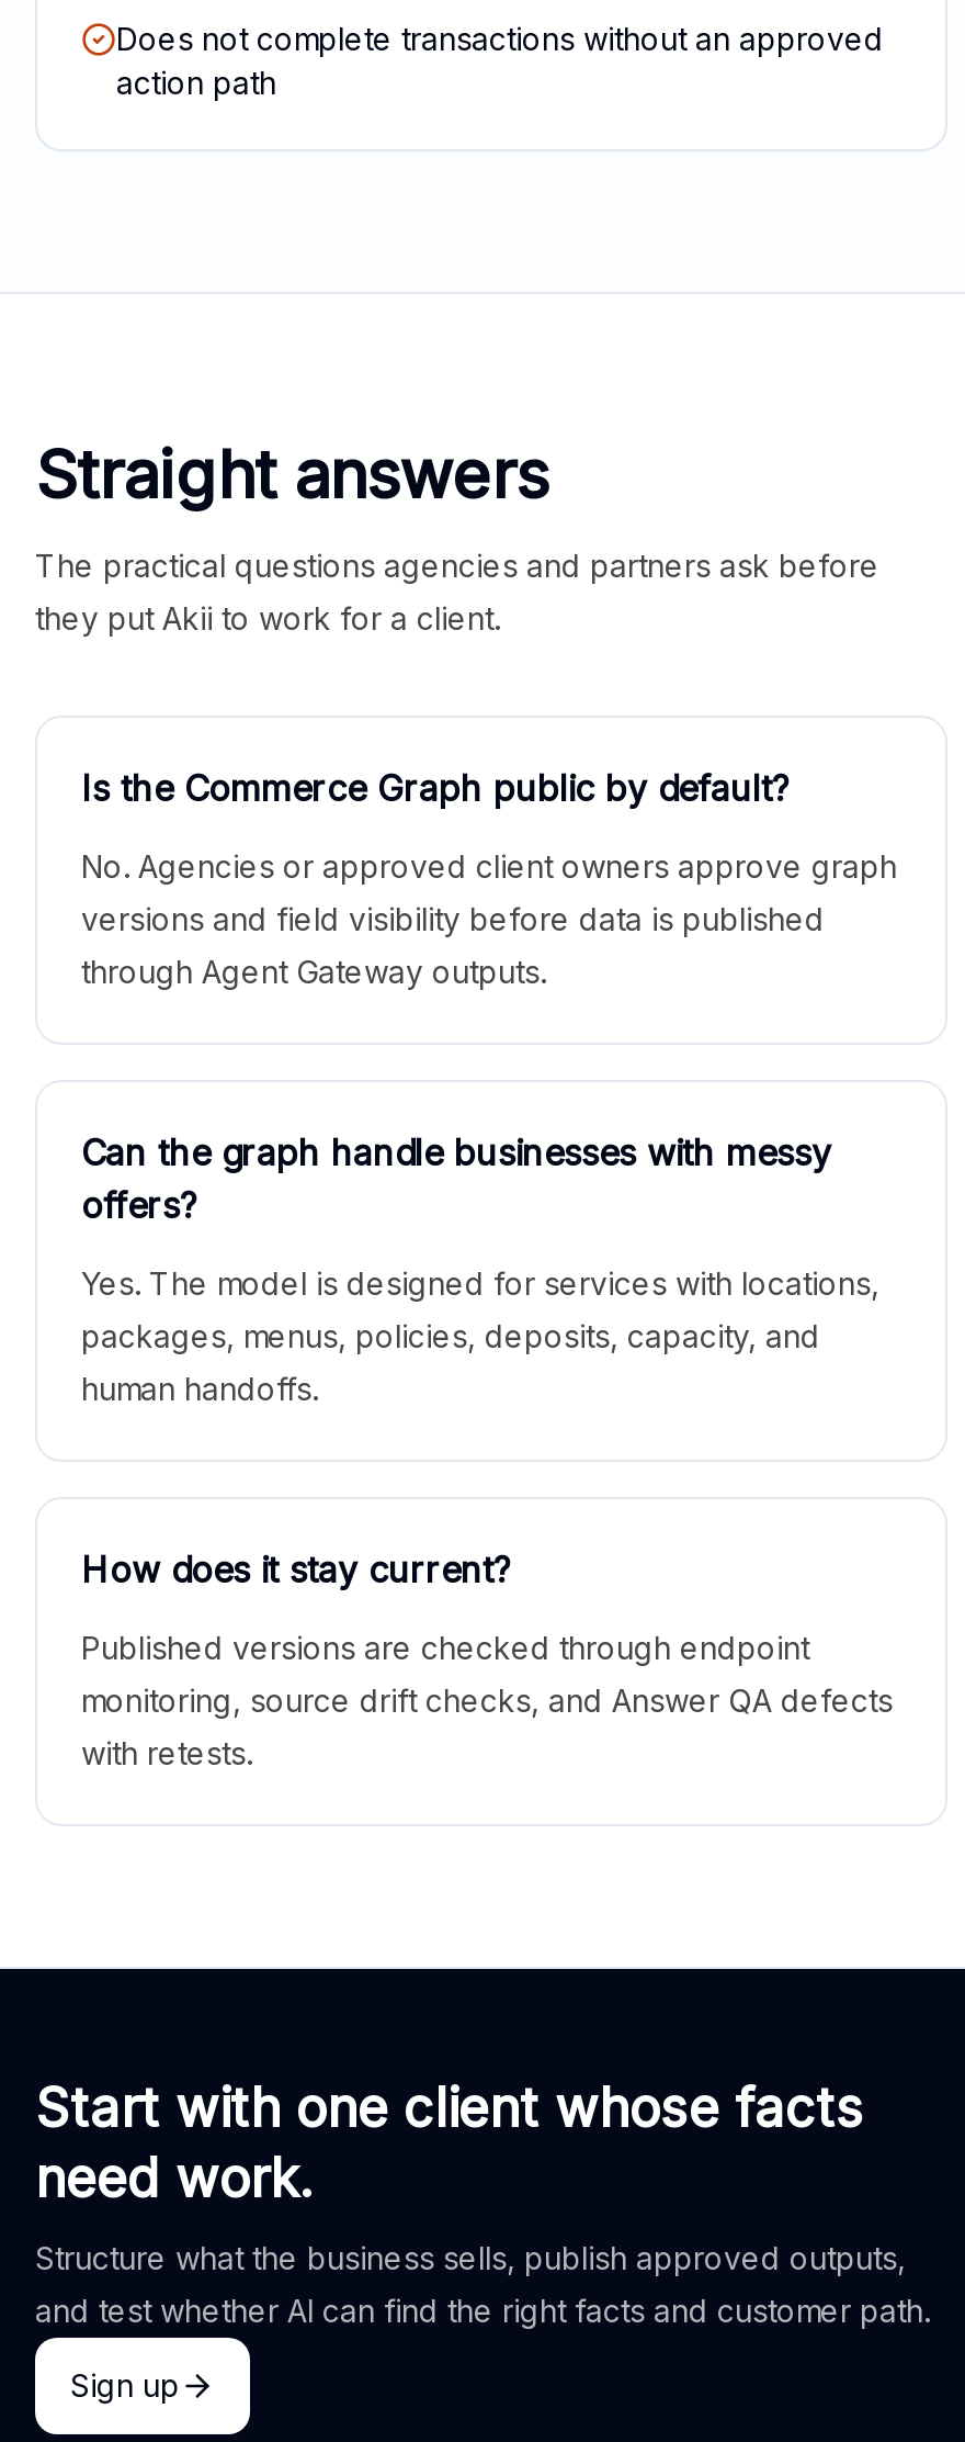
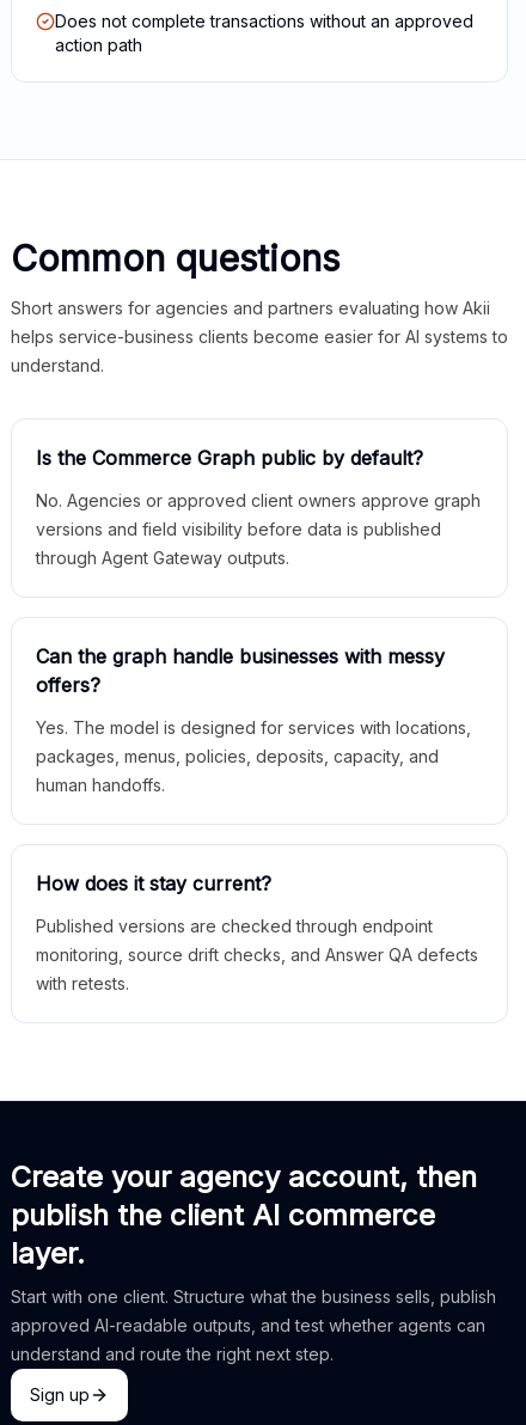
[35,435,879,637] Straight answers | The practical questions agencies and partners ask before | they put Akii to work for a client. -> [11,237,508,375] Common questions | Short answers for agencies and partners evaluating how Akii | helps service-business clients become easier for AI systems to | understand.
[35,2077,930,2329] Start with one client whose facts | need work. | Structure what the business sells, publish approved outputs, | and test whether AI can find the right facts and customer path. -> [11,1160,496,1364] Create your agency account, then | publish the client AI commerce | layer. | Start with one client. Structure what the business sells, publish | approved AI-readable outputs, and test whether agents can | understand and route the right next step.

